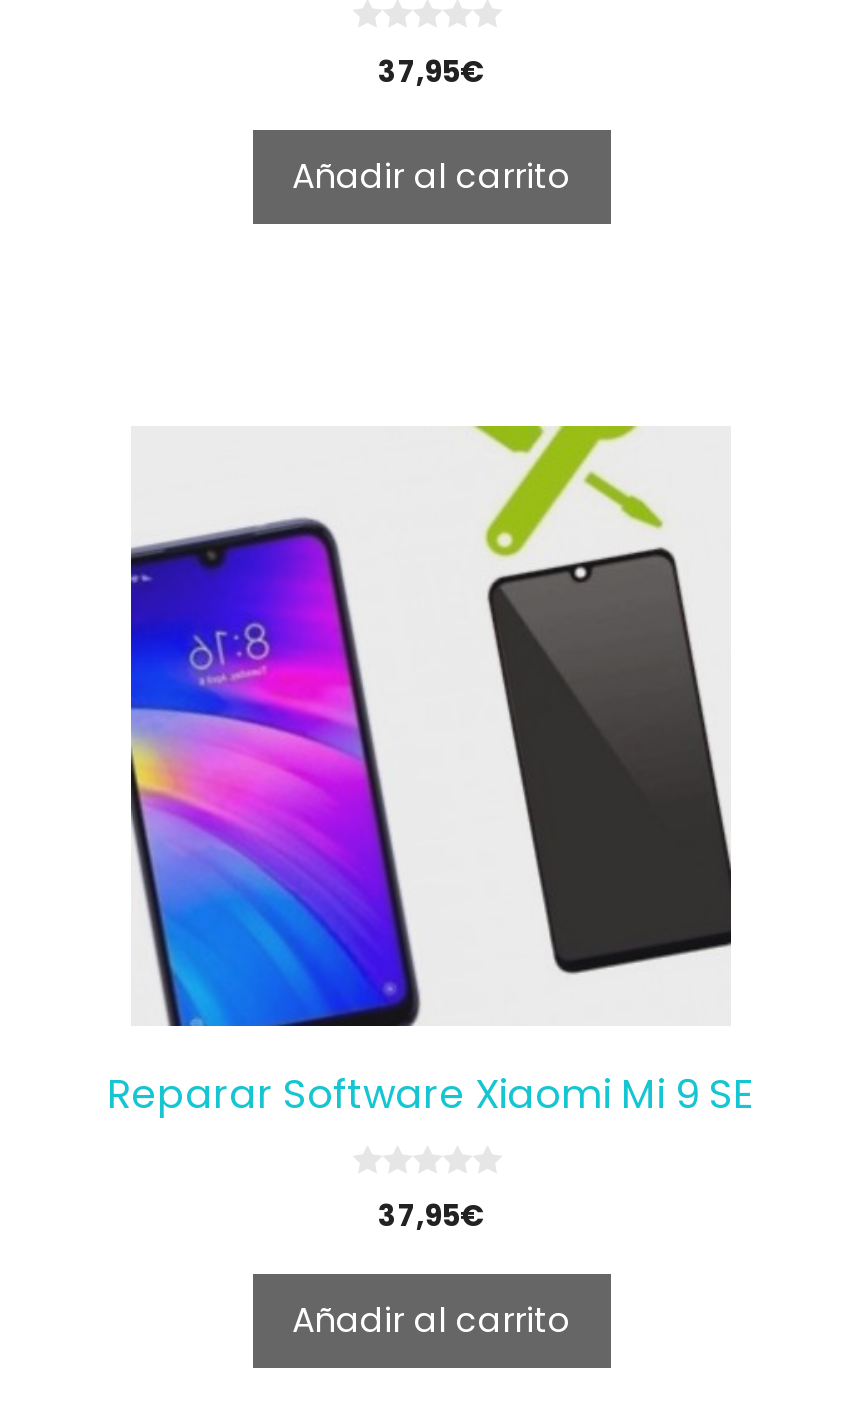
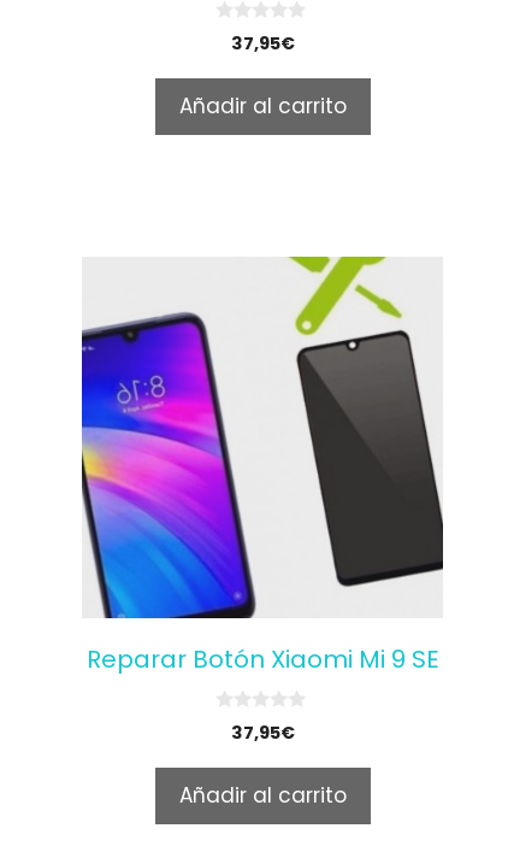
[107,1066,755,1122] Reparar Software Xiaomi Mi 9 SE -> [86,642,439,676] Reparar Botón Xiaomi Mi 9 SE

